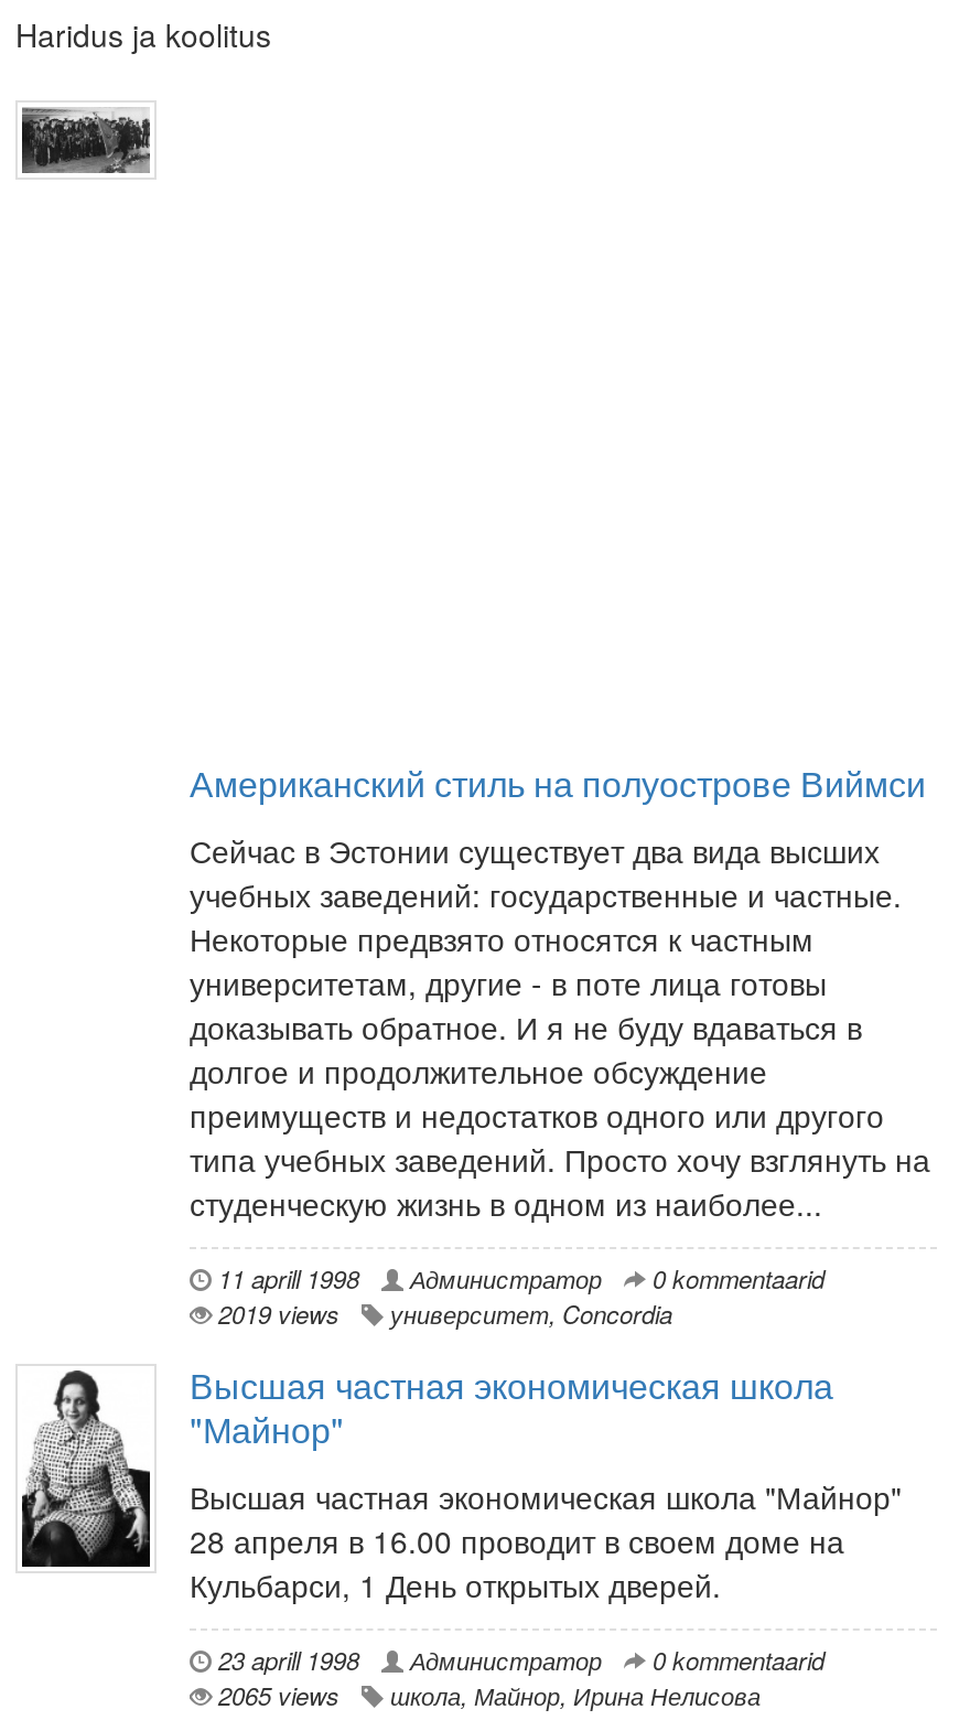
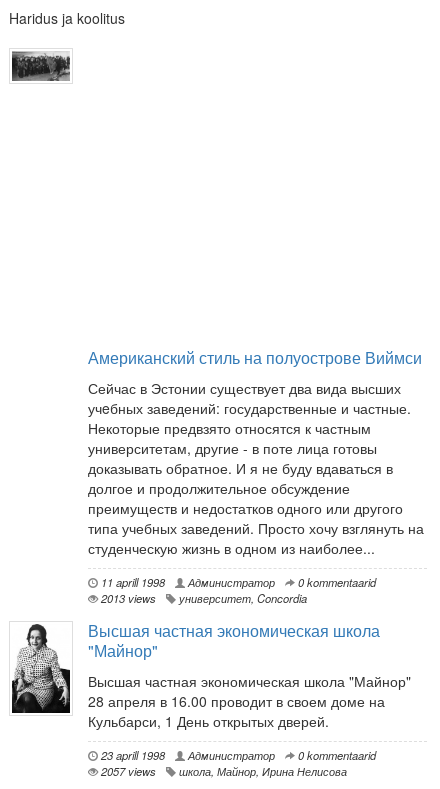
[212,1297,672,1332] 2019 views университет, Concordia -> [98,590,307,606] 2013 views университет, Concordia
[212,1678,761,1713] 2065 views школа, Майнор, Ирина Нелисова -> [98,763,347,779] 2057 views школа, Майнор, Ирина Нелисова

